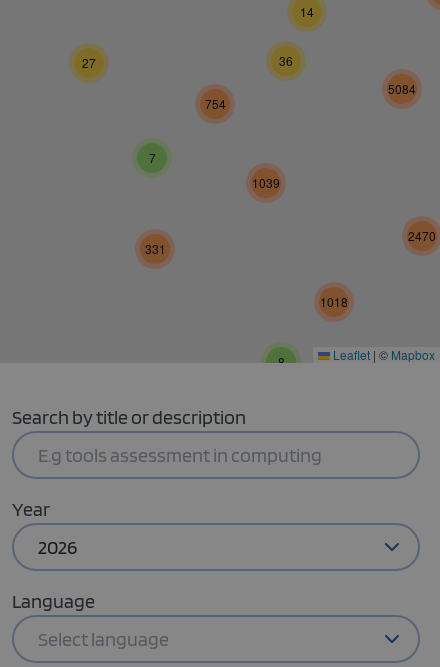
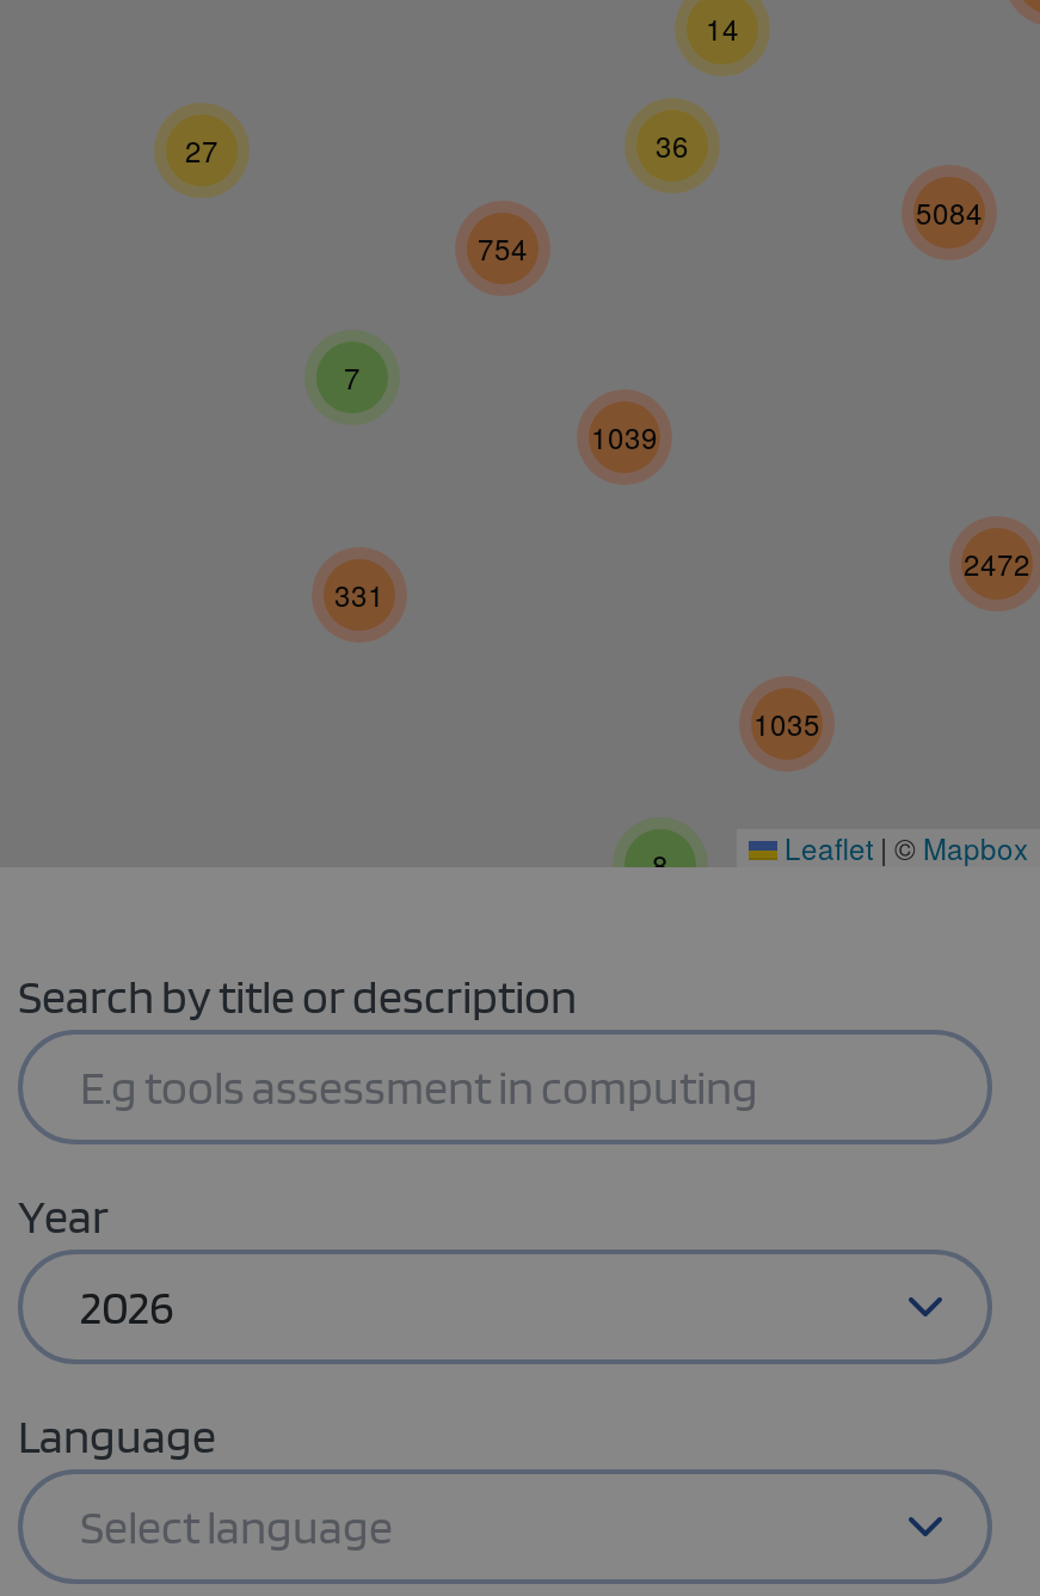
[408,227,436,244] 2470 -> [964,542,1030,583] 2472
[320,293,348,310] 1018 -> [753,702,820,743] 1035

